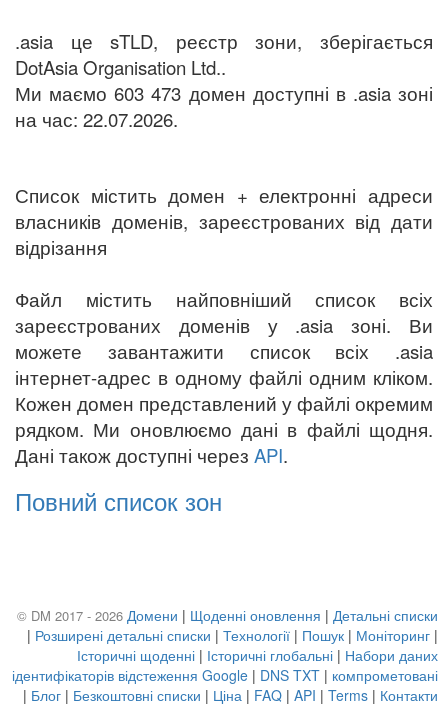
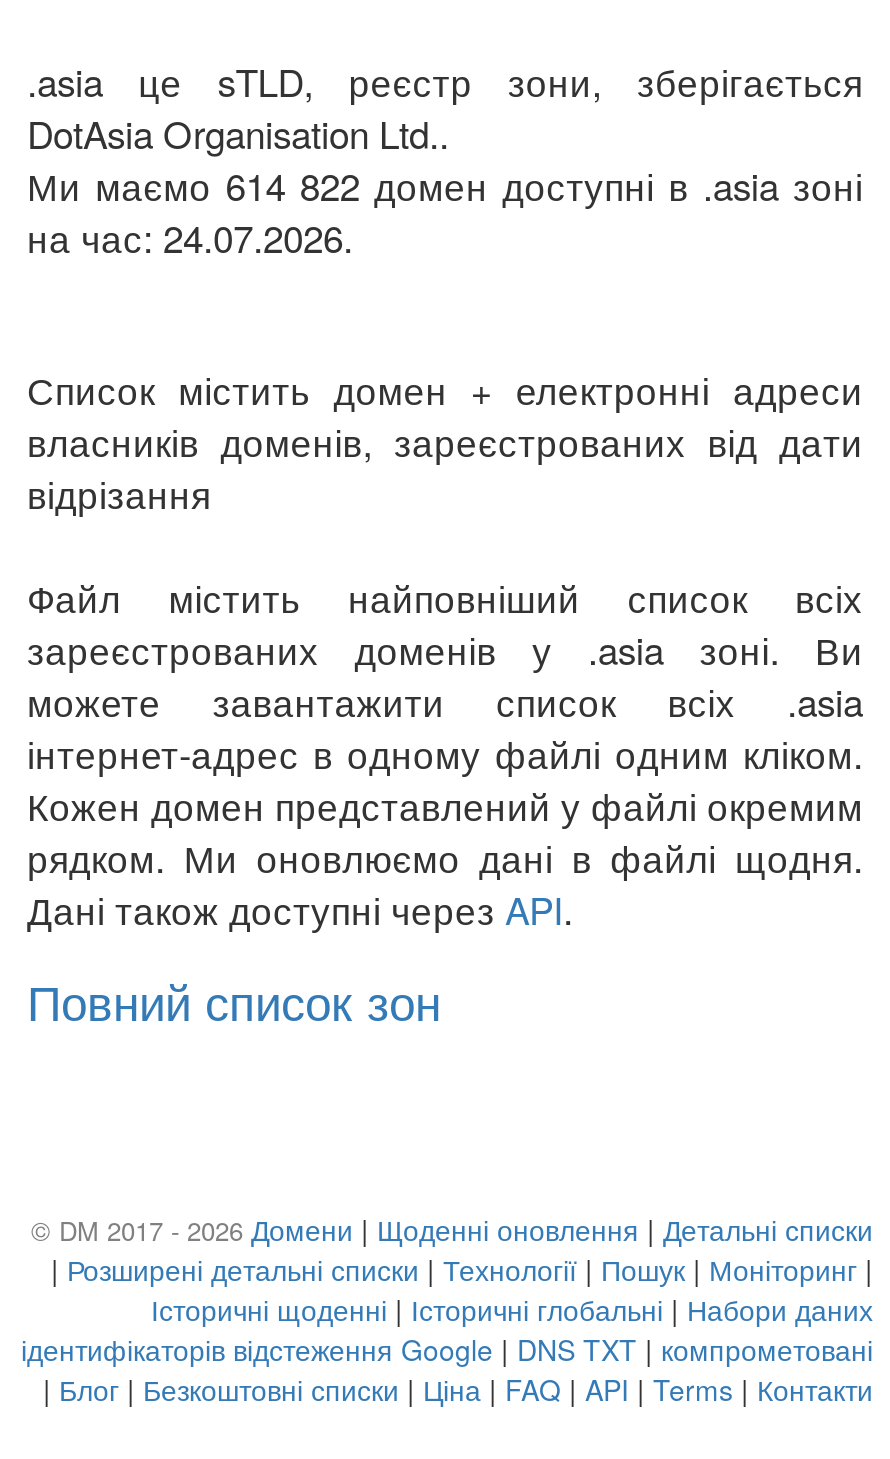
[15,80,433,106] Ми маємо 603 473 домен доступні в .asia зоні -> [27,159,863,211] Ми маємо 614 822 домен доступні в .asia зоні
[15,106,178,132] на час: 22.07.2026. -> [27,211,353,263] на час: 24.07.2026.

